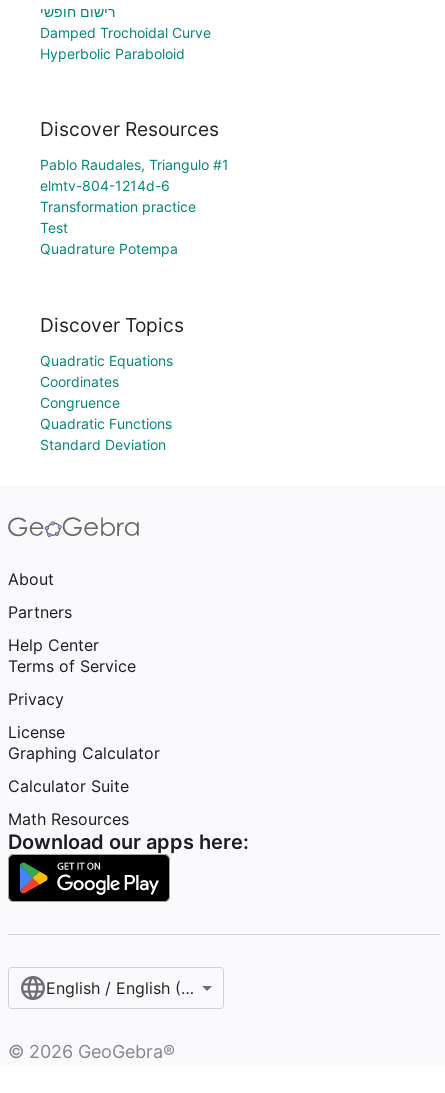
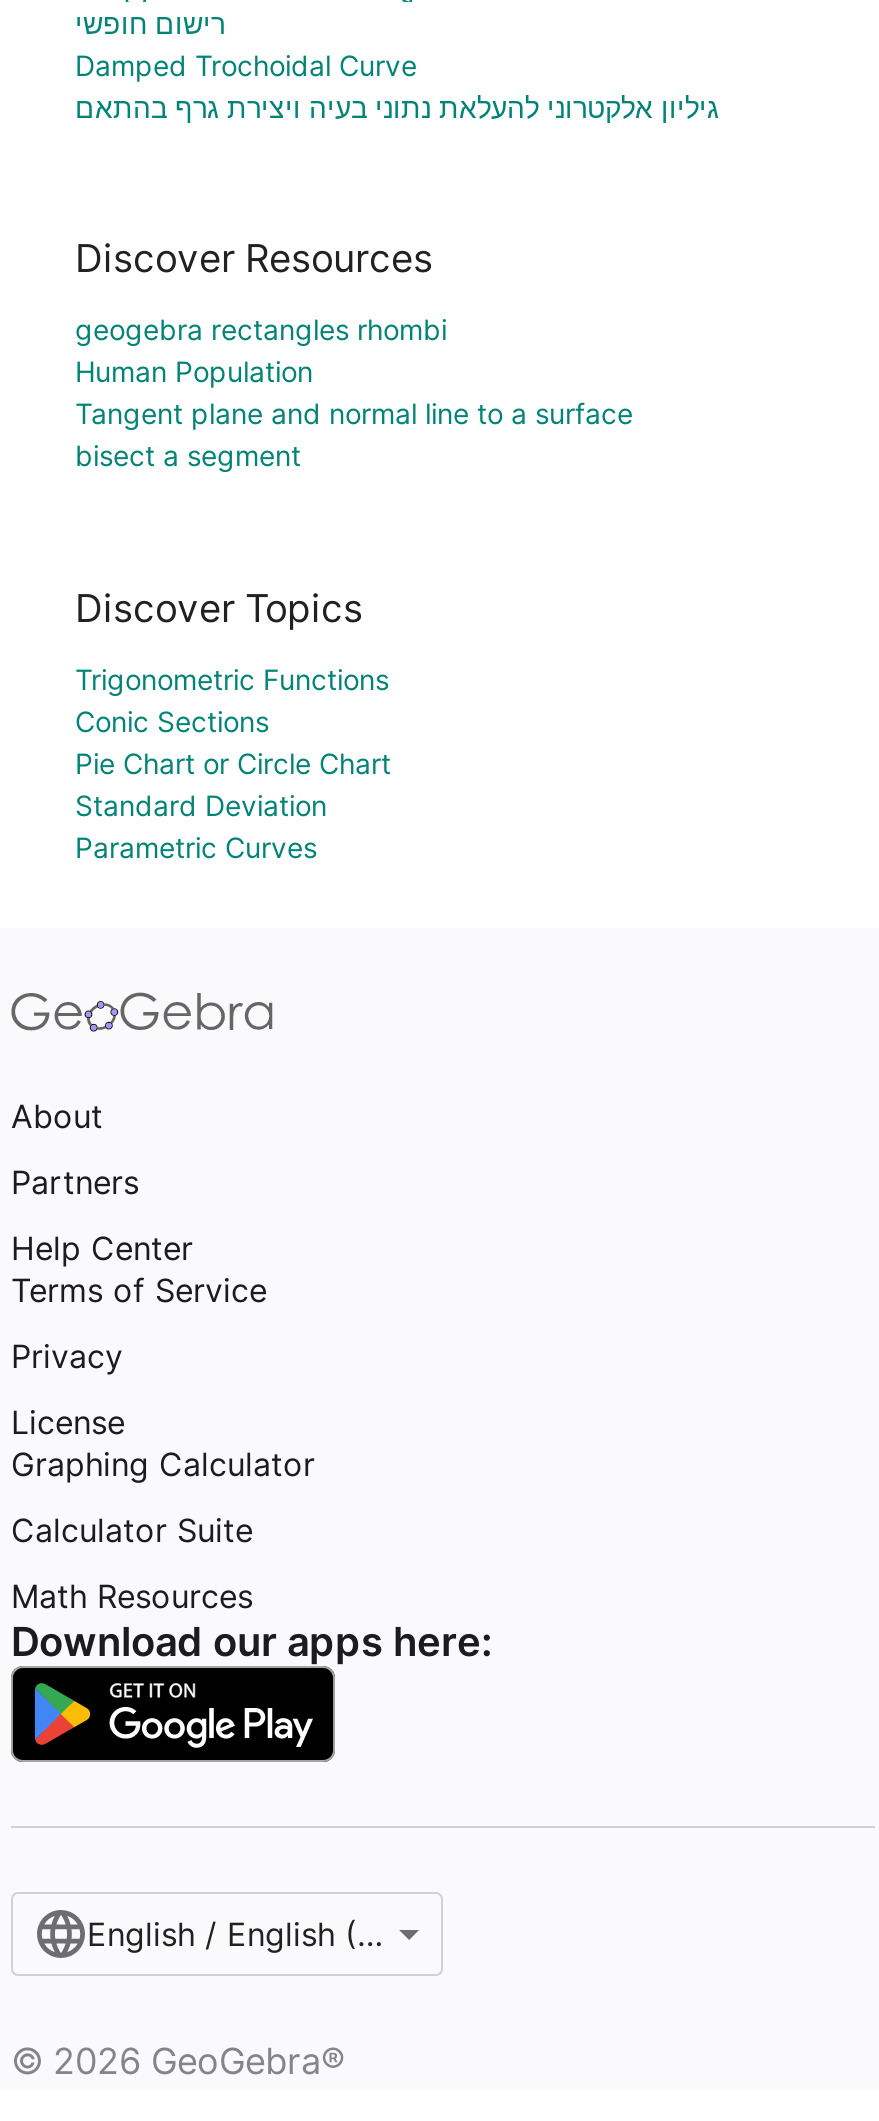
[40,45,185,62] Hyperbolic Paraboloid -> [75,90,719,124] גיליון אלקטרוני להעלאת נתוני בעיה ויצירת גרף בהתאם
[40,156,229,257] Pablo Raudales, Triangulo #1 | elmtv-804-1214d-6 | Transformation practice | Test | Quadrature Potempa -> [75,313,633,473] geogebra rectangles rhombi | Human Population | Tangent plane and normal line to a surface | bisect a segment
[40,352,173,432] Quadratic Equations | Coordinates | Congruence | Quadratic Functions -> [75,662,391,780] Trigonometric Functions | Conic Sections | Pie Chart or Circle Chart
moved [40,436,166,453] -> [75,788,327,822]: Standard Deviation
none -> [75,830,317,864] Parametric Curves

